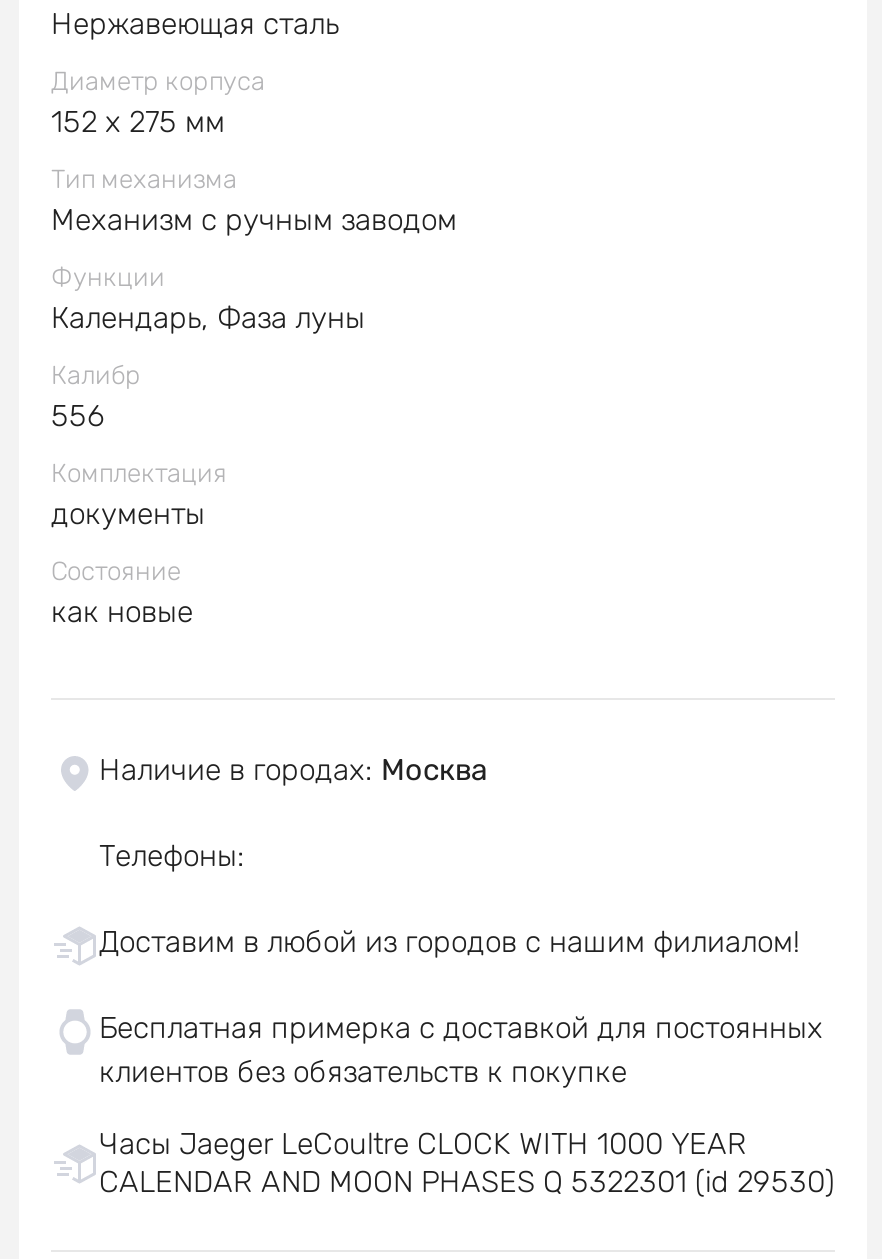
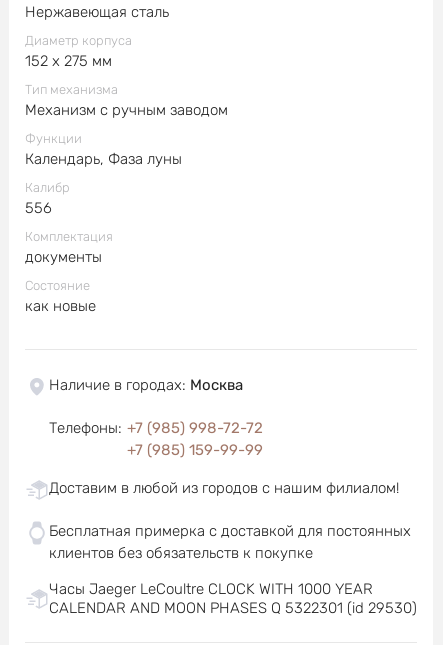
[99,838,245,874] Телефоны: -> [49,419,263,459] Телефоны: +7 (985) 998-72-72 | +7 (985) 159-99-99

